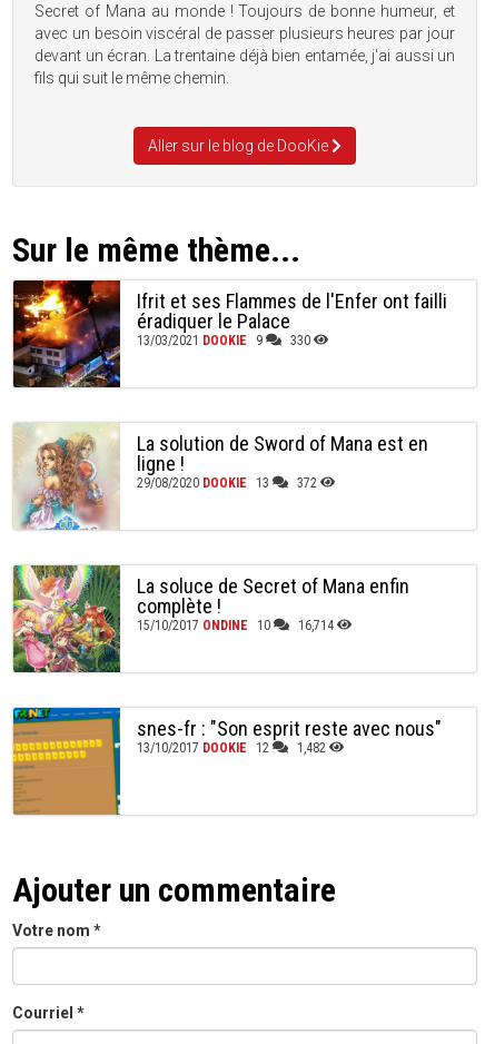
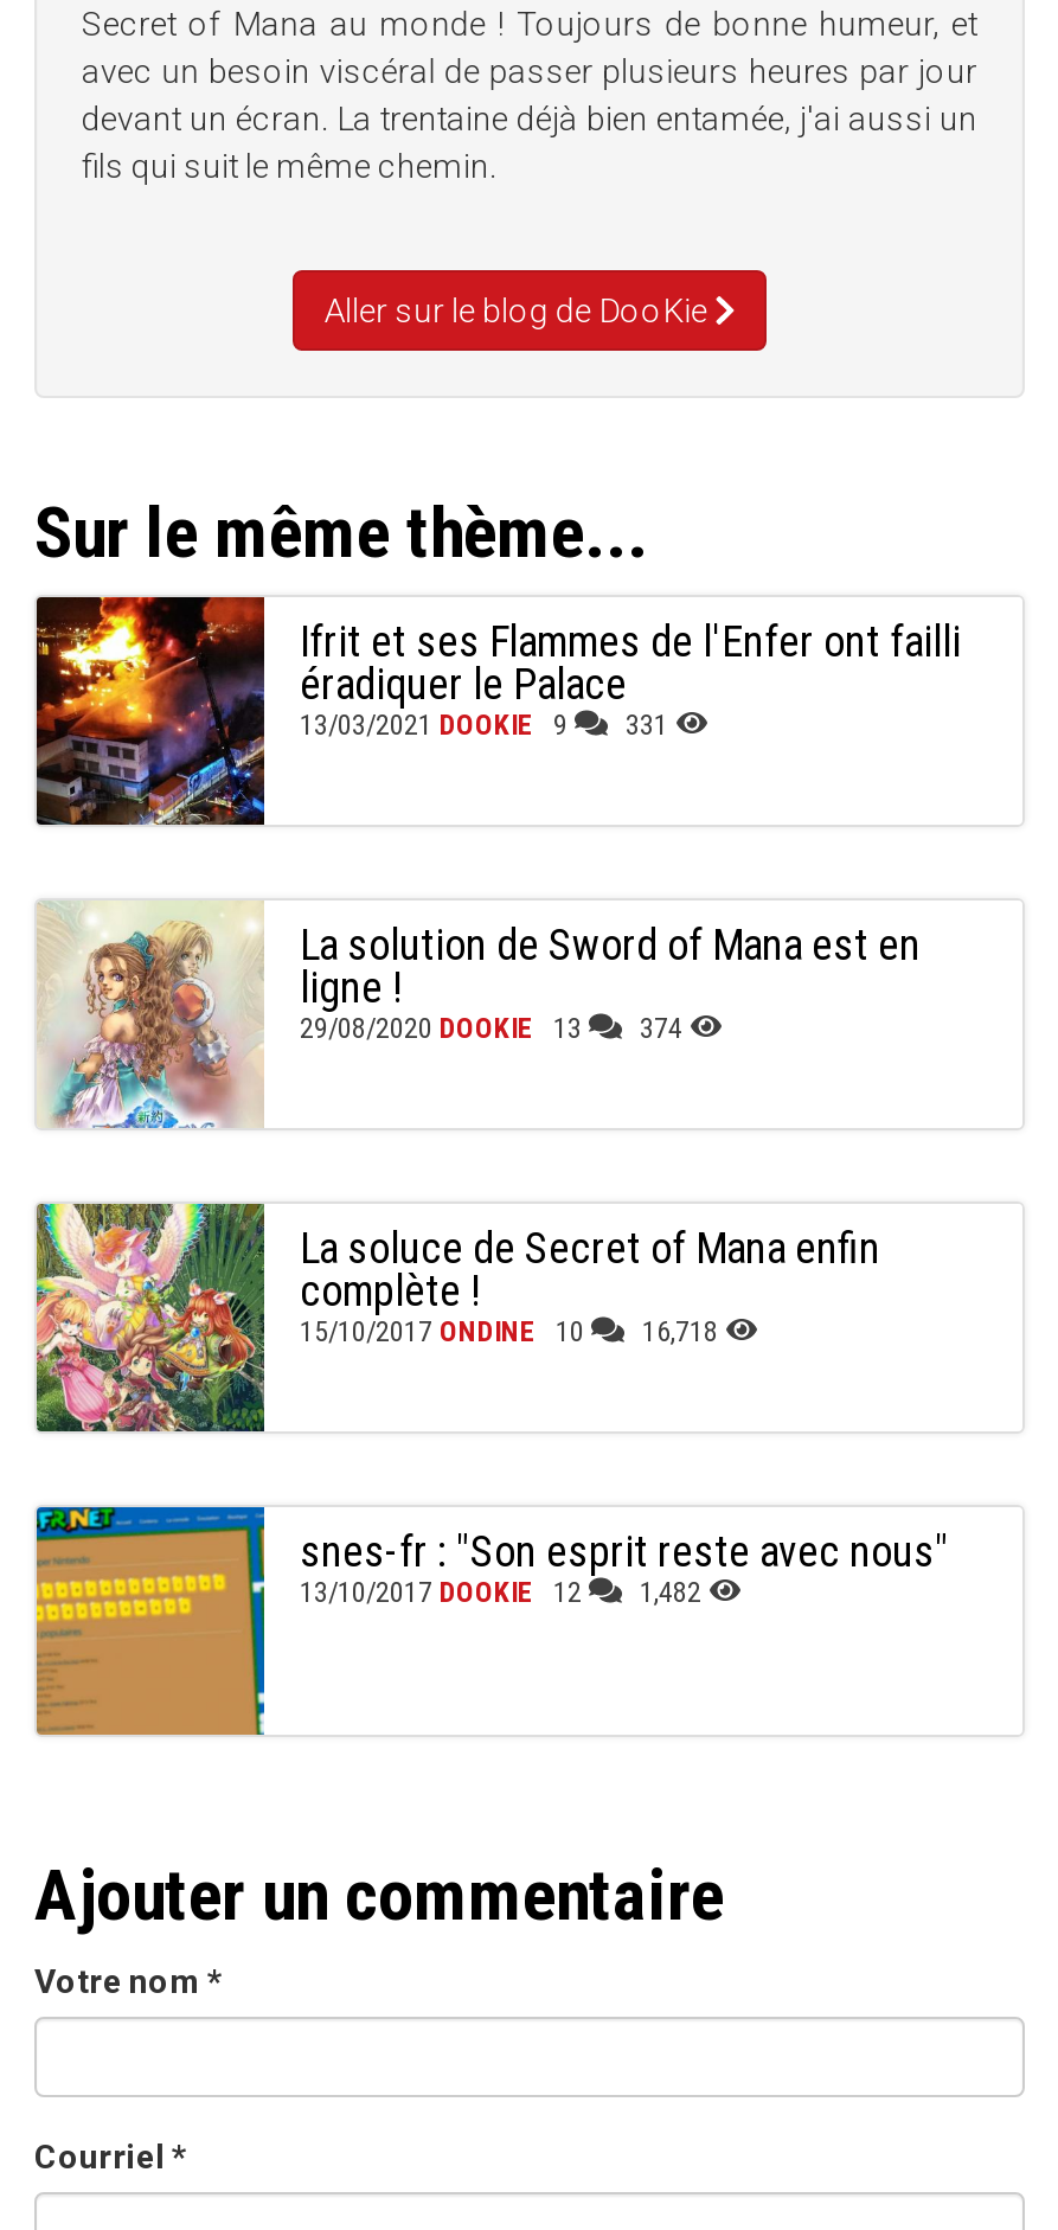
[137,333,310,348] 13/03/2021 DOOKIE 9 330 -> [300,709,668,742] 13/03/2021 DOOKIE 9 331
[137,475,316,491] 29/08/2020 DOOKIE 13 372 -> [300,1012,682,1045] 29/08/2020 DOOKIE 13 374
[137,618,333,633] 15/10/2017 ONDINE 10 16,714 -> [300,1315,718,1348] 15/10/2017 ONDINE 10 16,718

